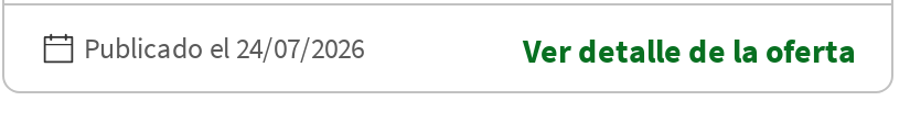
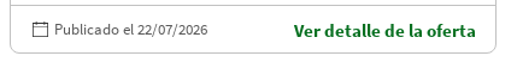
[84,30,364,67] Publicado el 24/07/2026 -> [54,19,207,39] Publicado el 22/07/2026

